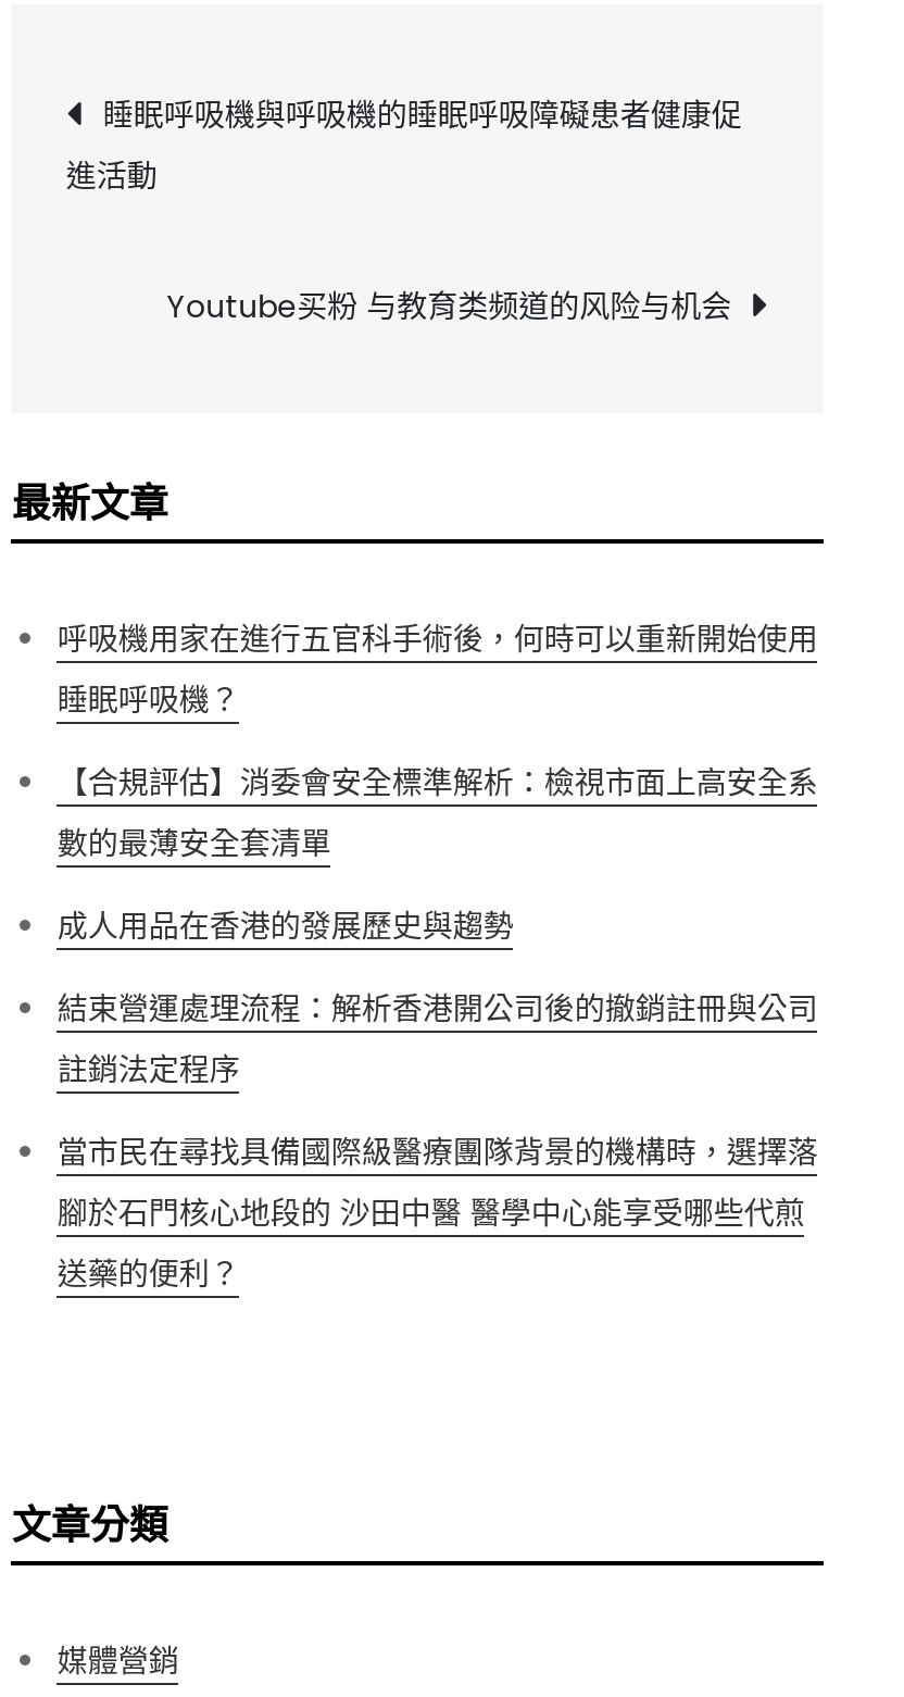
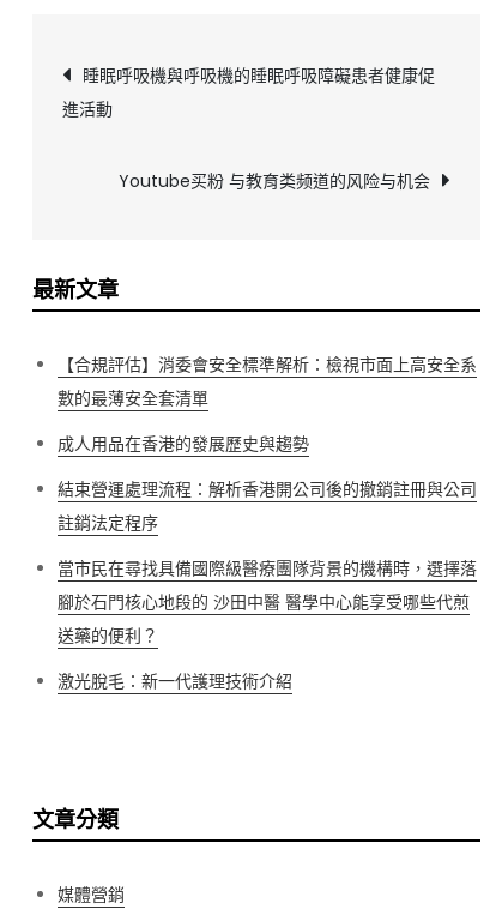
[57,618,818,723] 呼吸機用家在進行五官科手術後，何時可以重新開始使用 | 睡眠呼吸機？ -> none
moved [57,762,818,1297] -> [58,353,477,648]: 【合規評估】消委會安全標準解析：檢視市面上高安全系 | 數的最薄安全套清單 | 成人用品在香港的發展歷史與趨勢 | 結束營運處理流程：解析香港開公司後的撤銷註冊與公司 | 註銷法定程序 | 當市民在尋找具備國際級醫療團隊背景的機構時，選擇落 | 腳於石門核心地段的 沙田中醫 醫學中心能享受哪些代煎 | 送藥的便利？
none -> [58,670,293,694] 激光脫毛：新一代護理技術介紹

